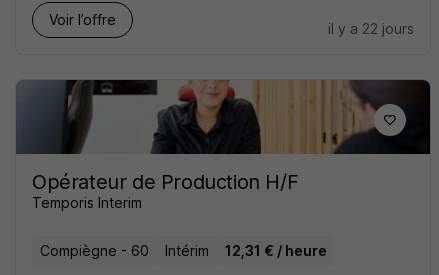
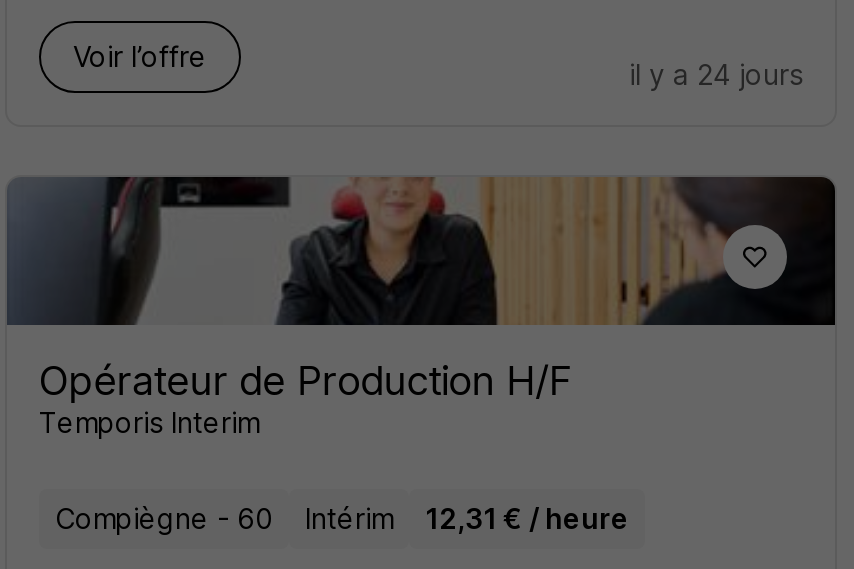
[328,20,414,37] il y a 22 jours -> [629,57,803,91] il y a 24 jours

